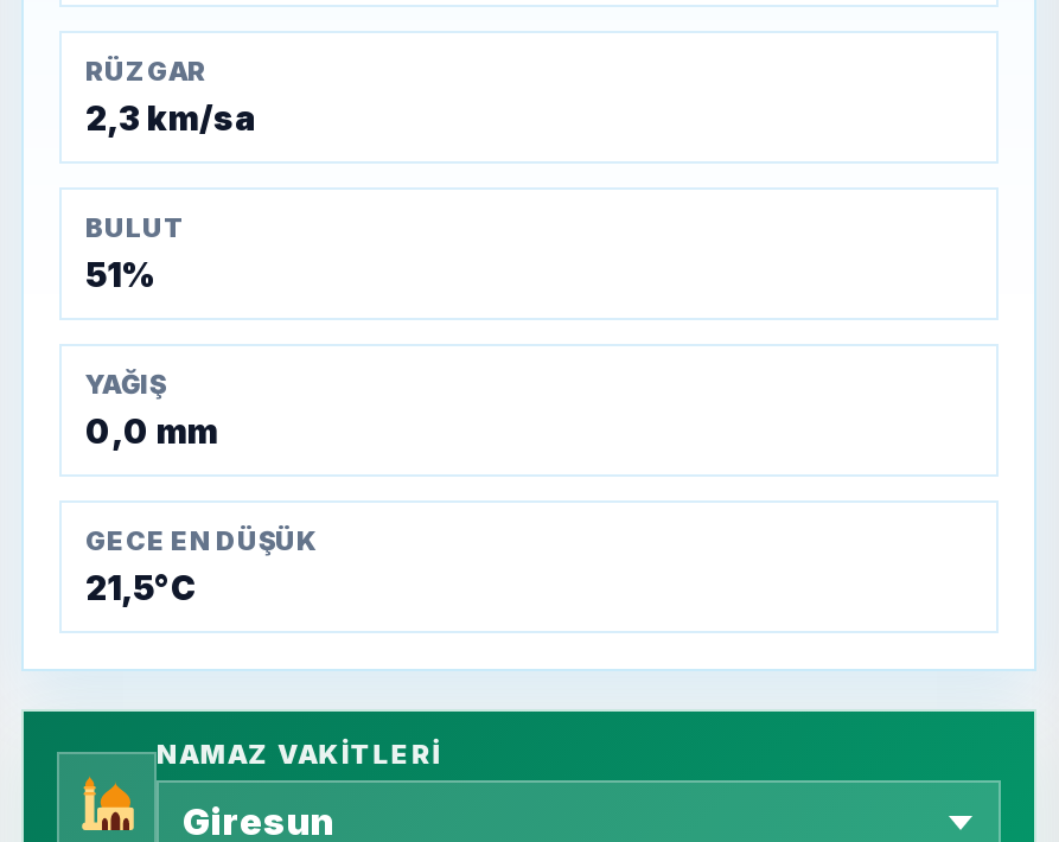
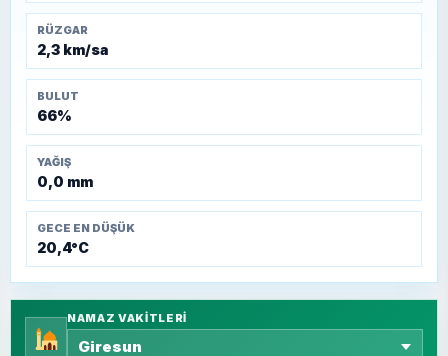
[85,253,157,294] 51% -> [37,107,72,124] 66%
[85,566,197,607] 21,5°C -> [37,239,89,256] 20,4°C

